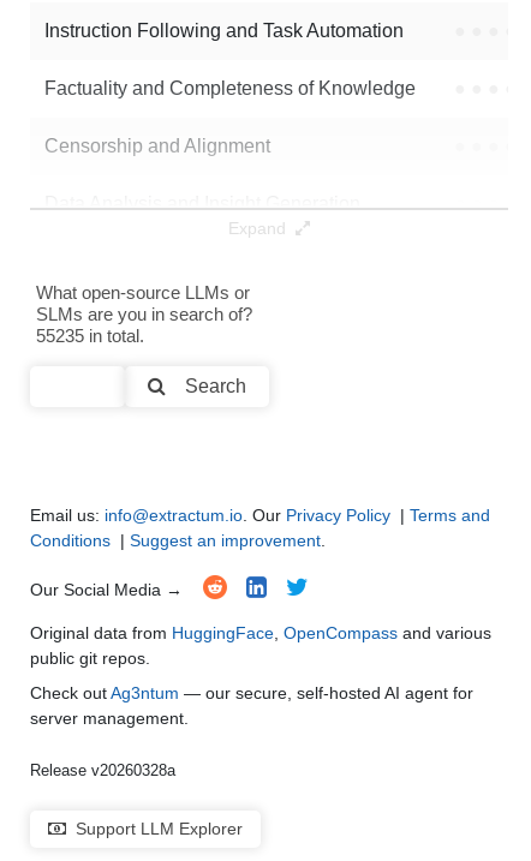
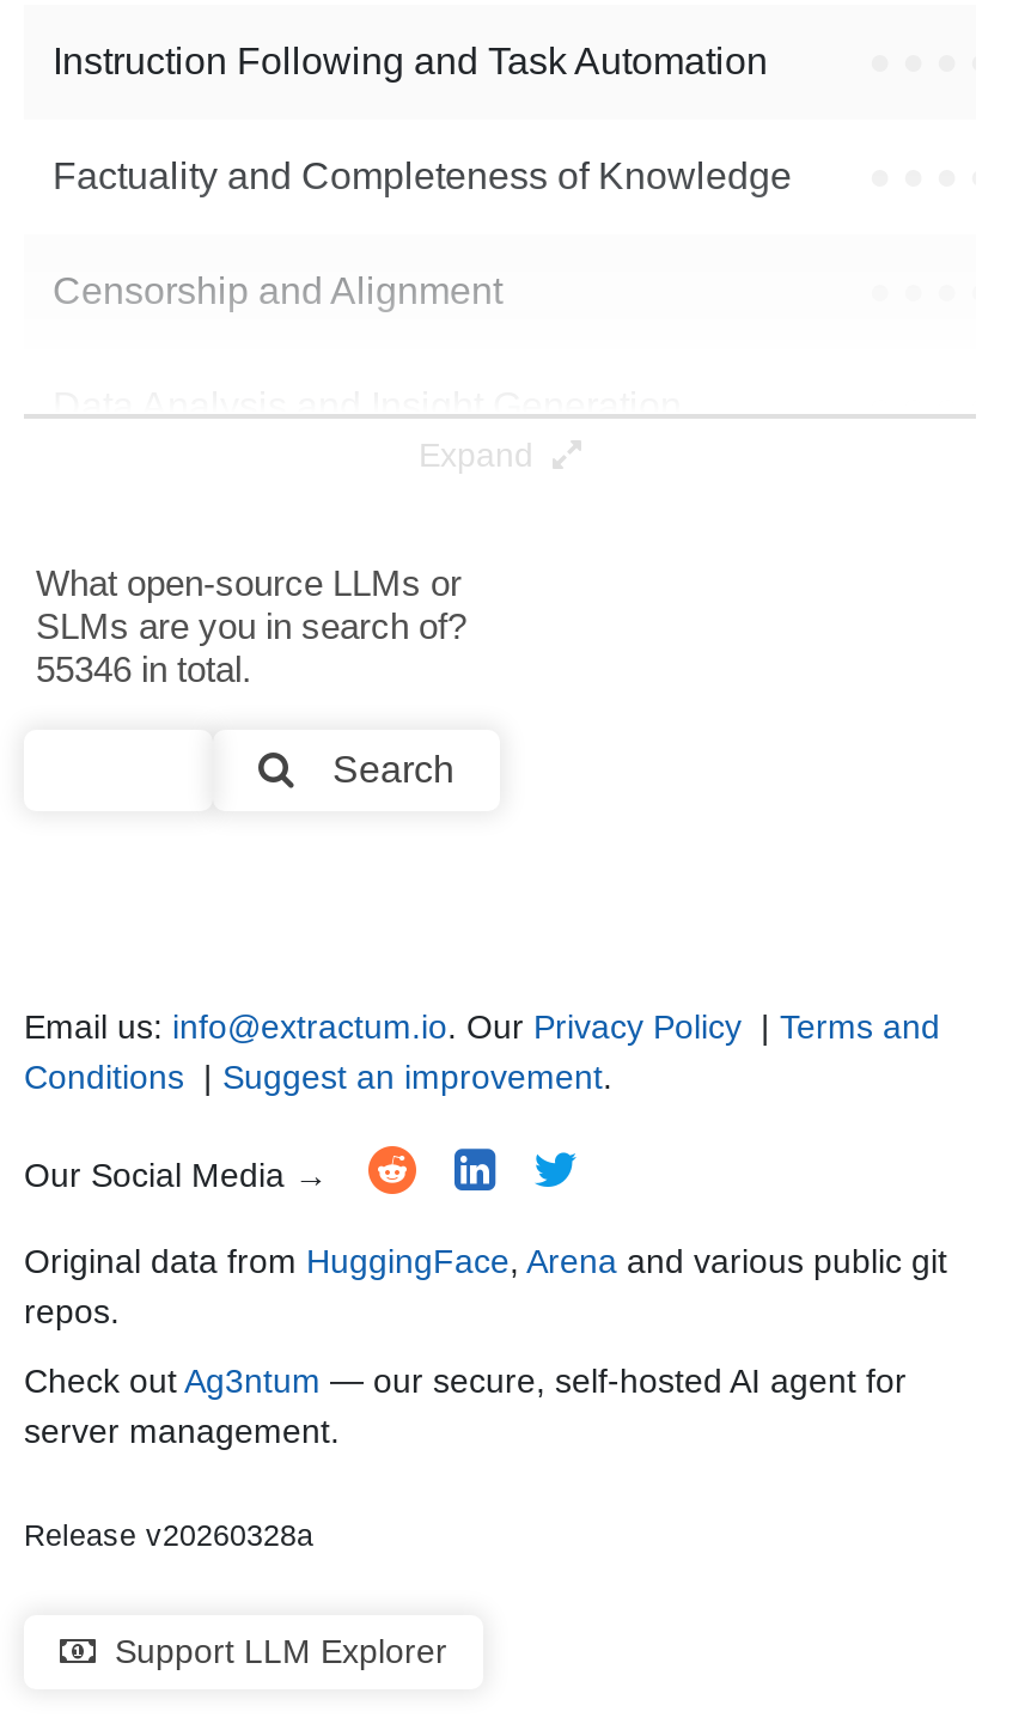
[36,325,144,346] 55235 in total. -> [36,648,251,689] 55346 in total.
[30,623,491,668] Original data from HuggingFace, OpenCompass and various | public git repos. -> [24,1242,947,1330] Original data from HuggingFace, Arena and various public git | repos.

